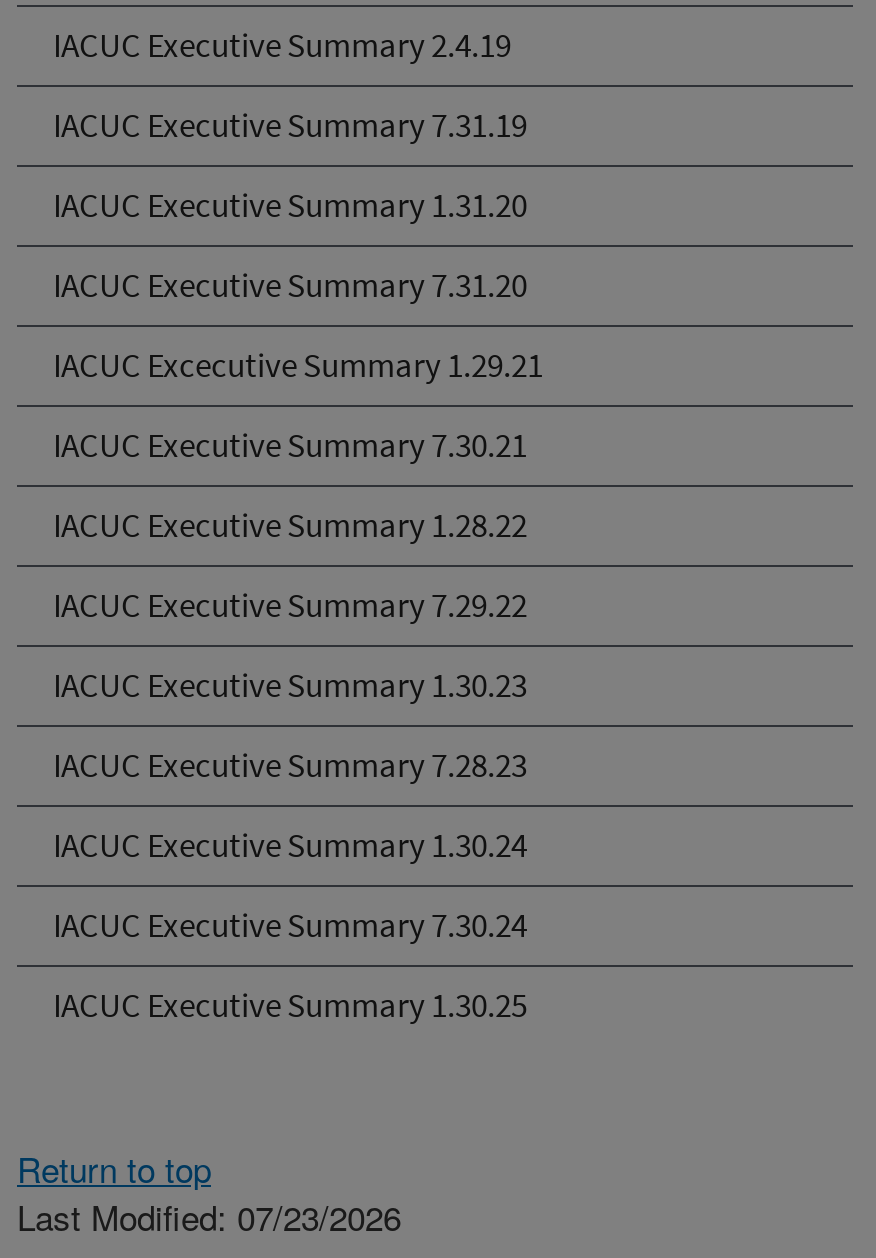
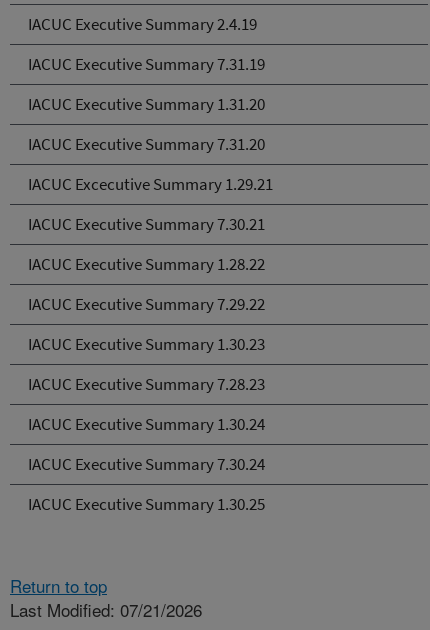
[17,1190,401,1240] Last Modified: 07/23/2026 -> [10,596,202,621] Last Modified: 07/21/2026

